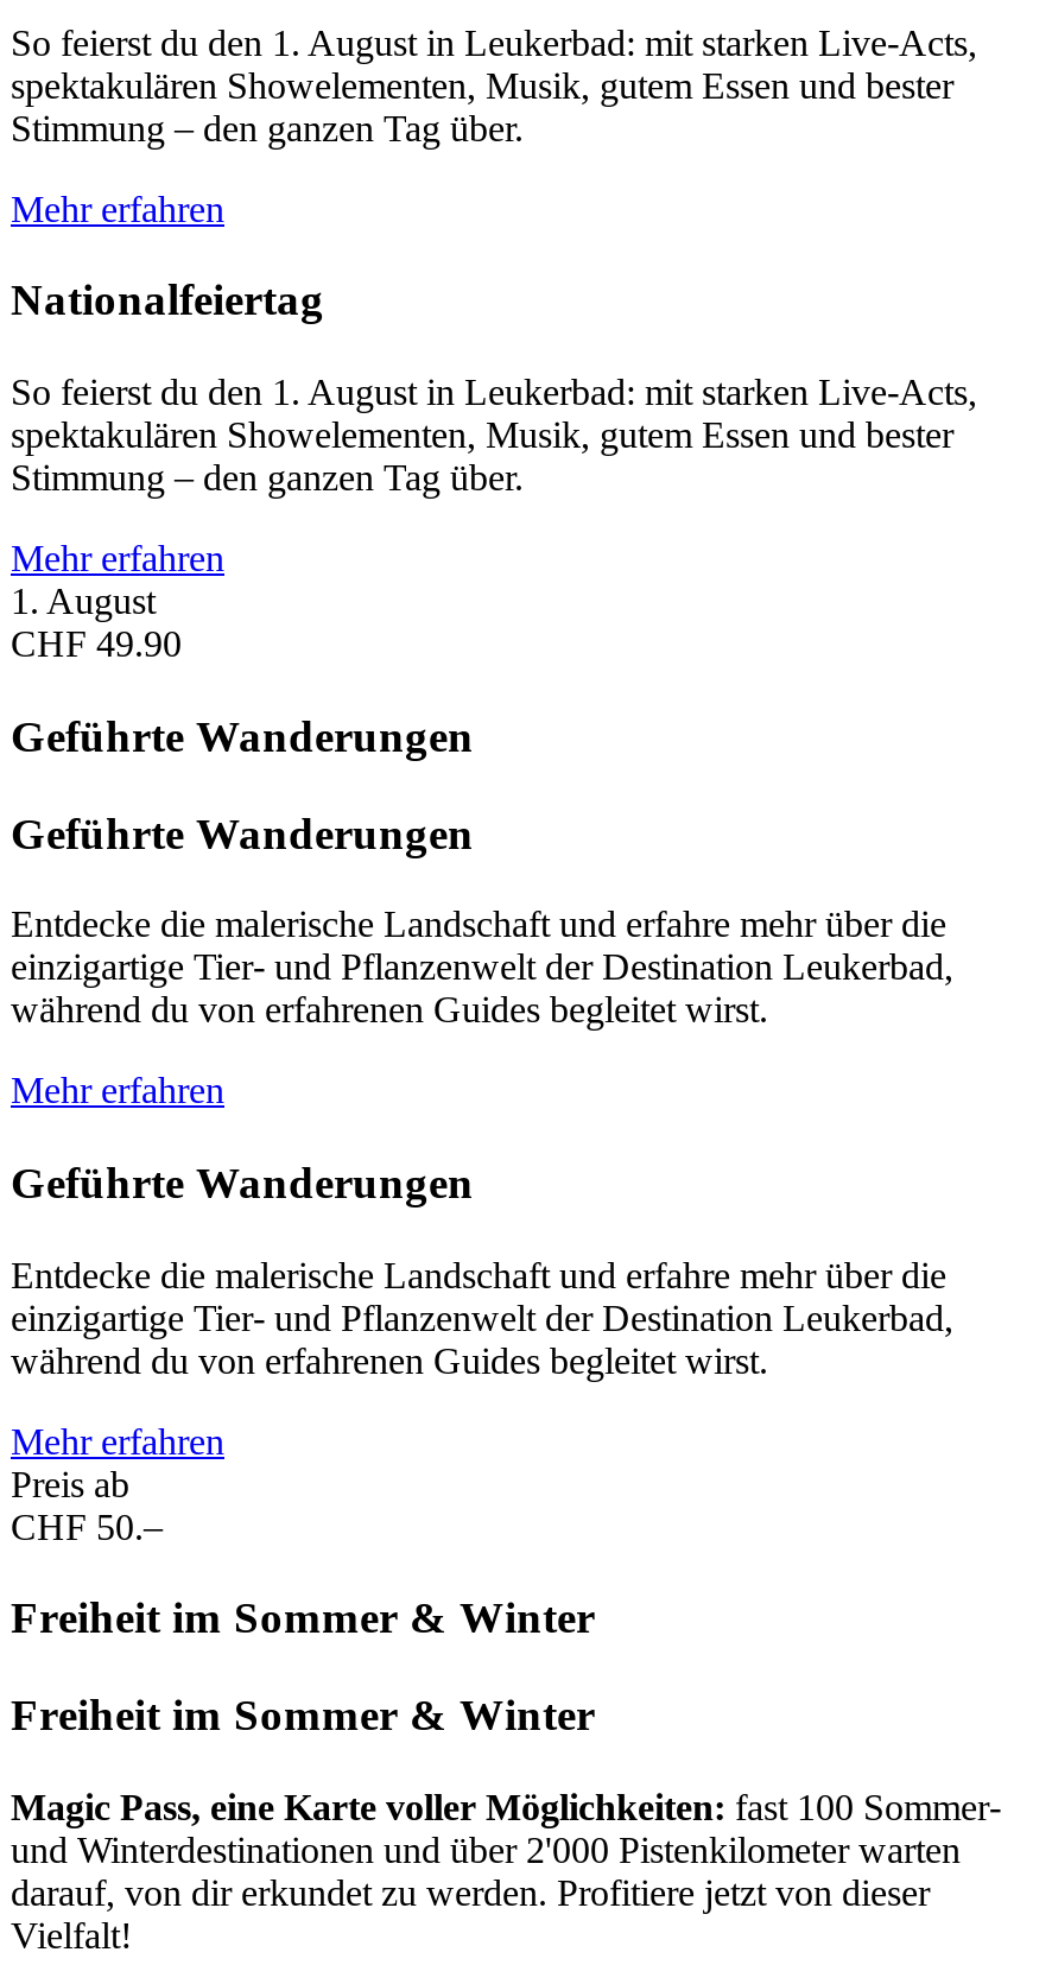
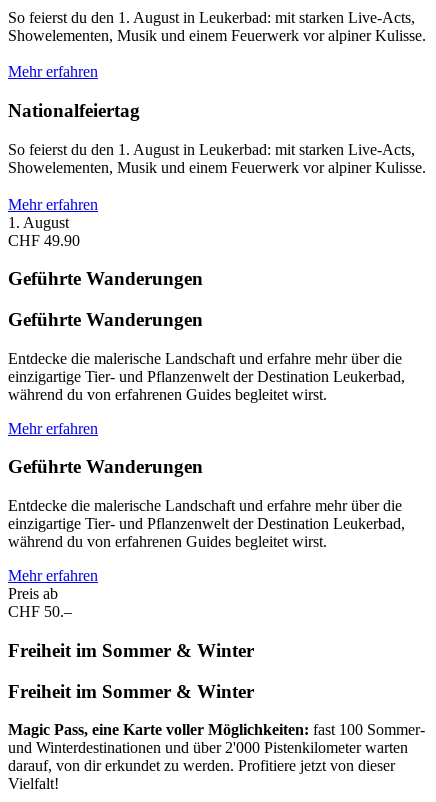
[11,65,953,148] spektakulären Showelementen, Musik, gutem Essen und bester | Stimmung – den ganzen Tag über. -> [8,27,426,44] Showelementen, Musik und einem Feuerwerk vor alpiner Kulisse.
[11,415,953,498] spektakulären Showelementen, Musik, gutem Essen und bester | Stimmung – den ganzen Tag über. -> [8,159,426,176] Showelementen, Musik und einem Feuerwerk vor alpiner Kulisse.

